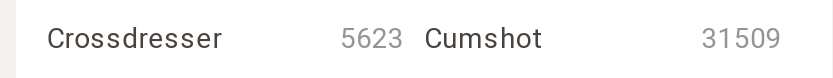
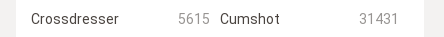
[340,22,544,54] 5623 Cumshot -> [178,11,280,27] 5615 Cumshot
[702,22,782,54] 31509 -> [359,11,399,27] 31431

